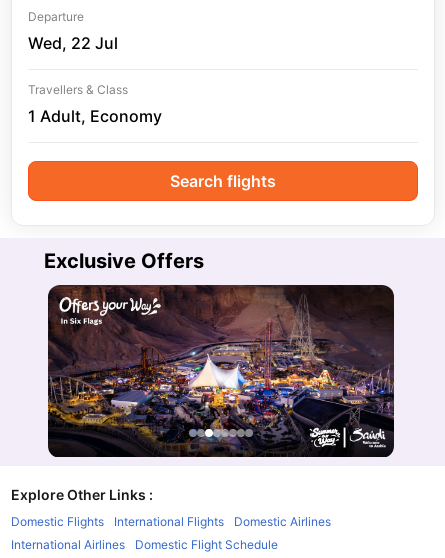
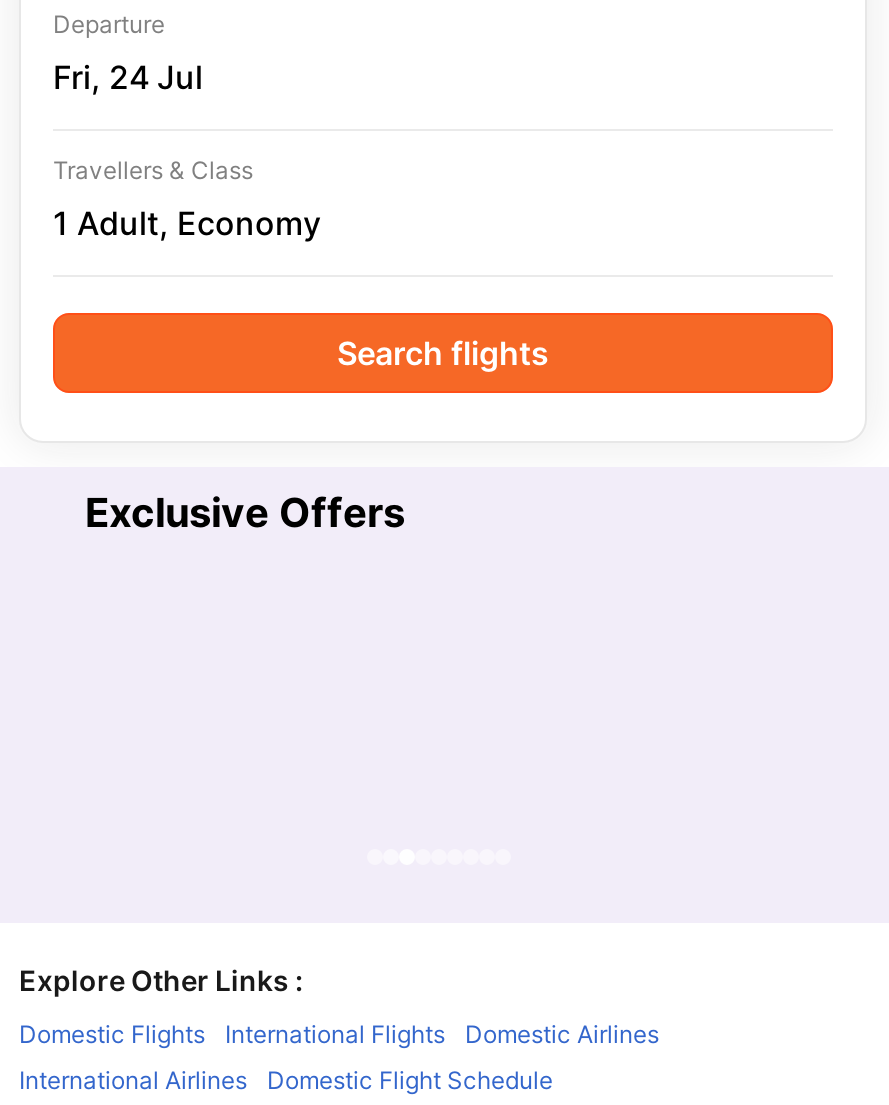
[28,33,118,53] Wed, 22 Jul -> [53,57,203,97] Fri, 24 Jul
[47,284,395,458] [image] -> none

